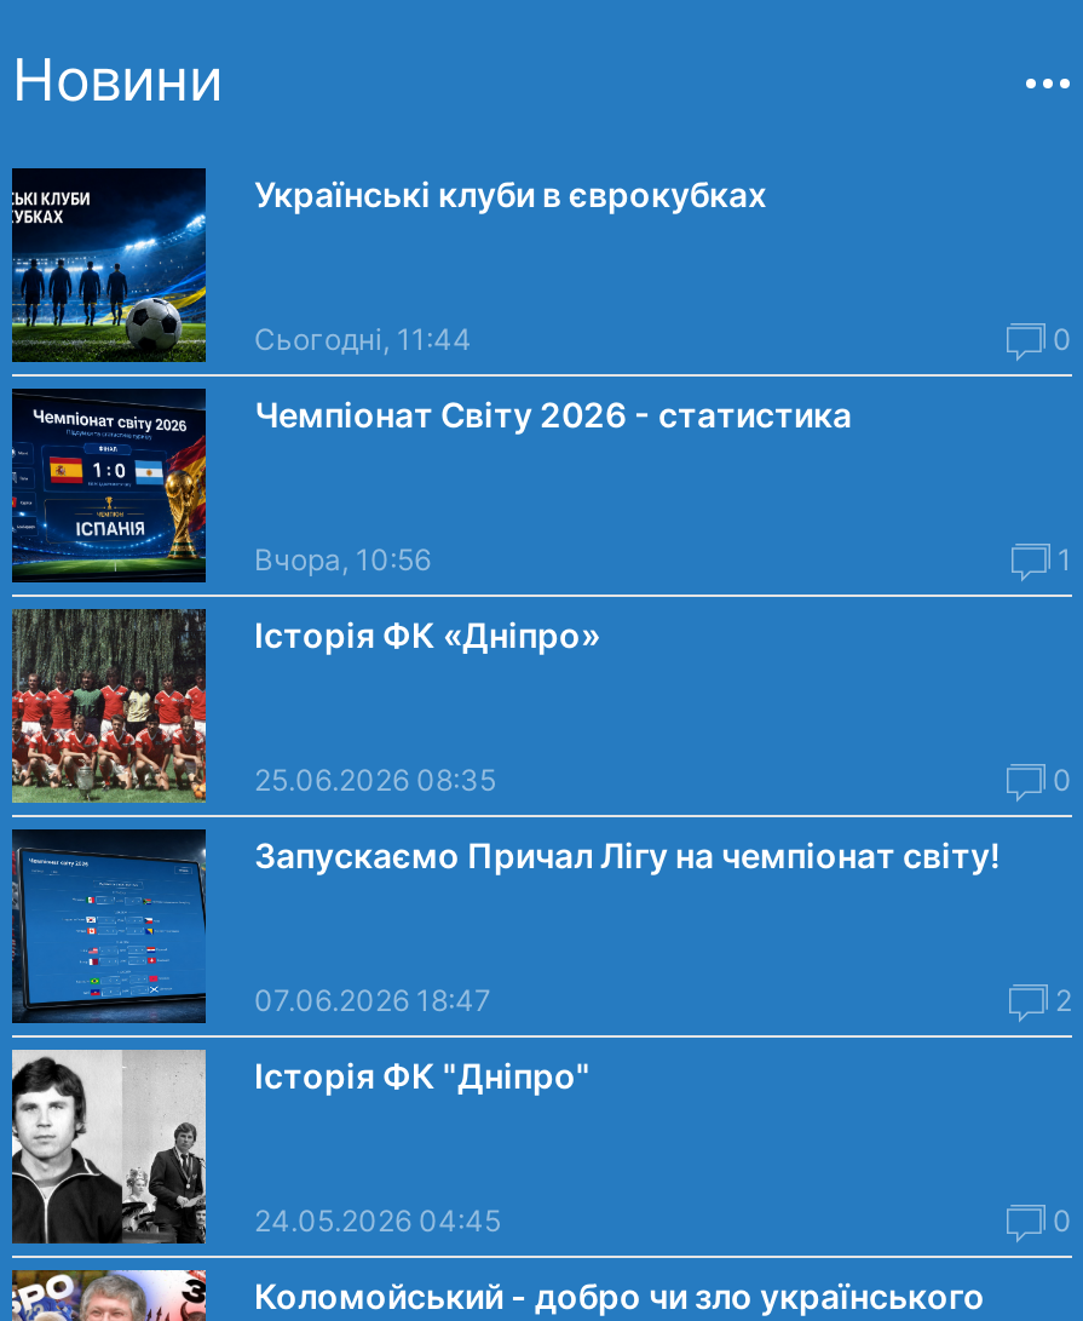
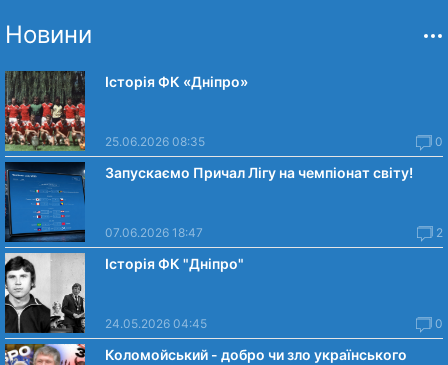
[10,168,767,364] [image] | Українські клуби в єврокубках -> none
[10,321,1072,582] [image] | Сьогодні, 11:44 | 0 | Чемпіонат Світу 2026 - статистика -> none
[254,542,1072,578] Вчора, 10:56 | 1 -> none

